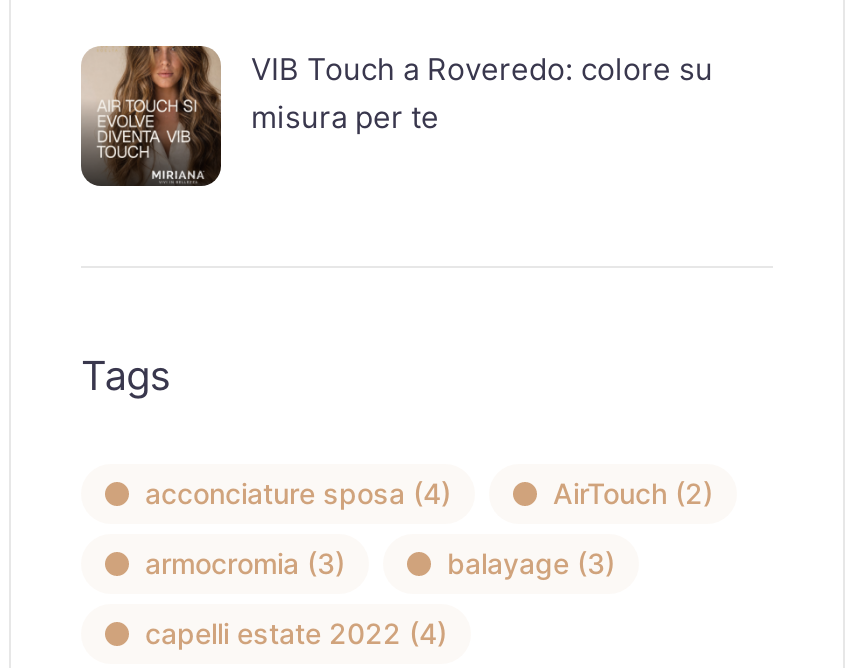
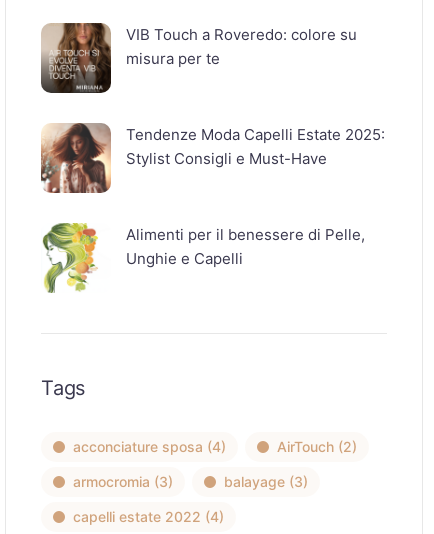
none -> [40,122,385,194] [image] | Tendenze Moda Capelli Estate 2025: | Stylist Consigli e Must-Have
none -> [43,222,365,294] [image] | Alimenti per il benessere di Pelle, | Unghie e Capelli

